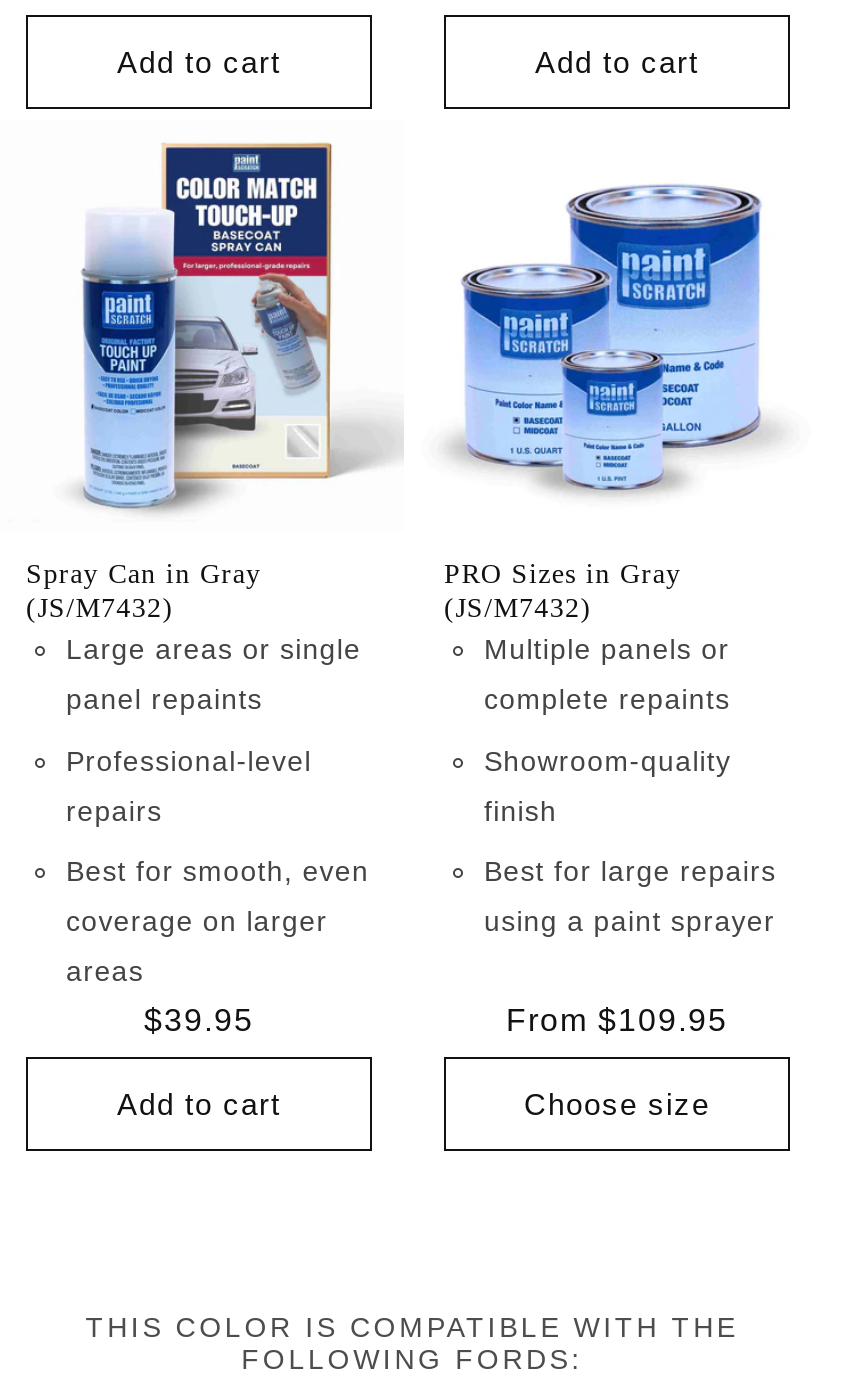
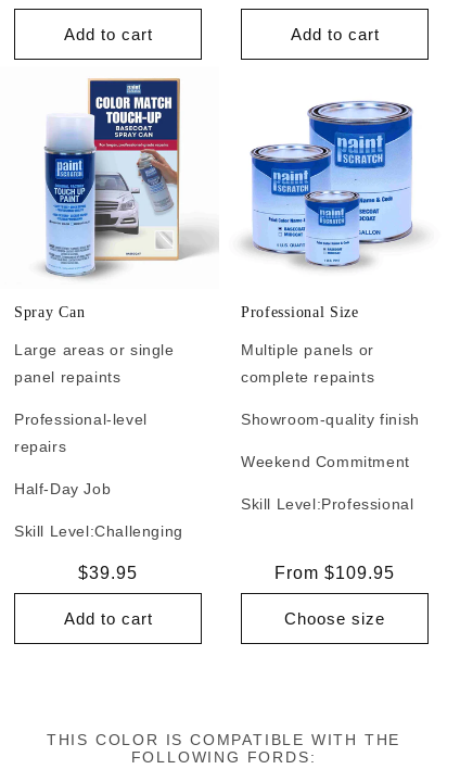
[26,559,261,623] Spray Can in Gray | (JS/M7432) -> [14,304,85,321] Spray Can
[444,559,681,623] PRO Sizes in Gray | (JS/M7432) -> [241,304,359,321] Professional Size
[484,745,776,937] Showroom-quality | finish | Best for large repairs | using a paint sprayer -> [241,411,420,513] Showroom-quality finish | Weekend Commitment | Skill Level: Professional
[66,855,369,987] Best for smooth, even | coverage on larger | areas -> [14,480,183,540] Half-Day Job | Skill Level: Challenging

